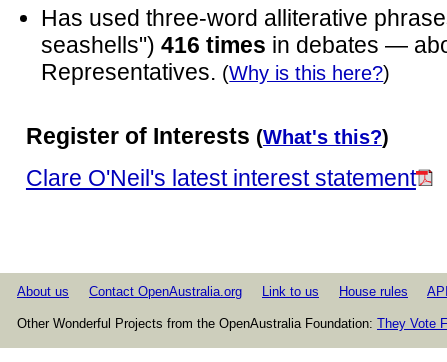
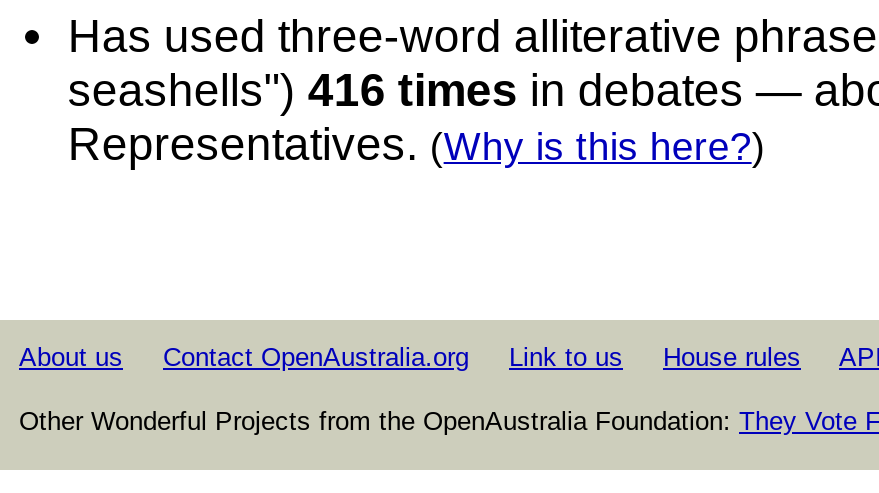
[26,123,416,191] Register of Interests (What's this?) | Clare O'Neil's latest interest statement -> none

